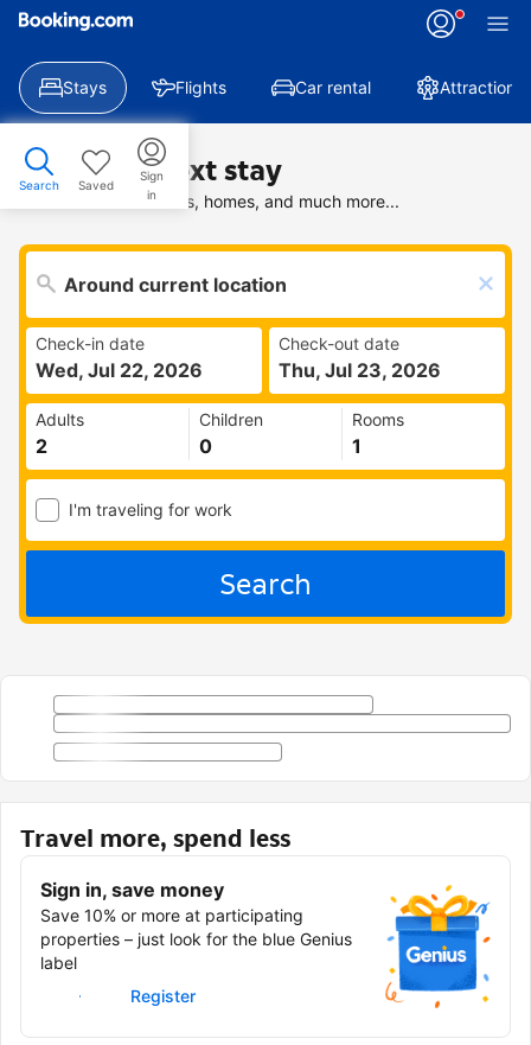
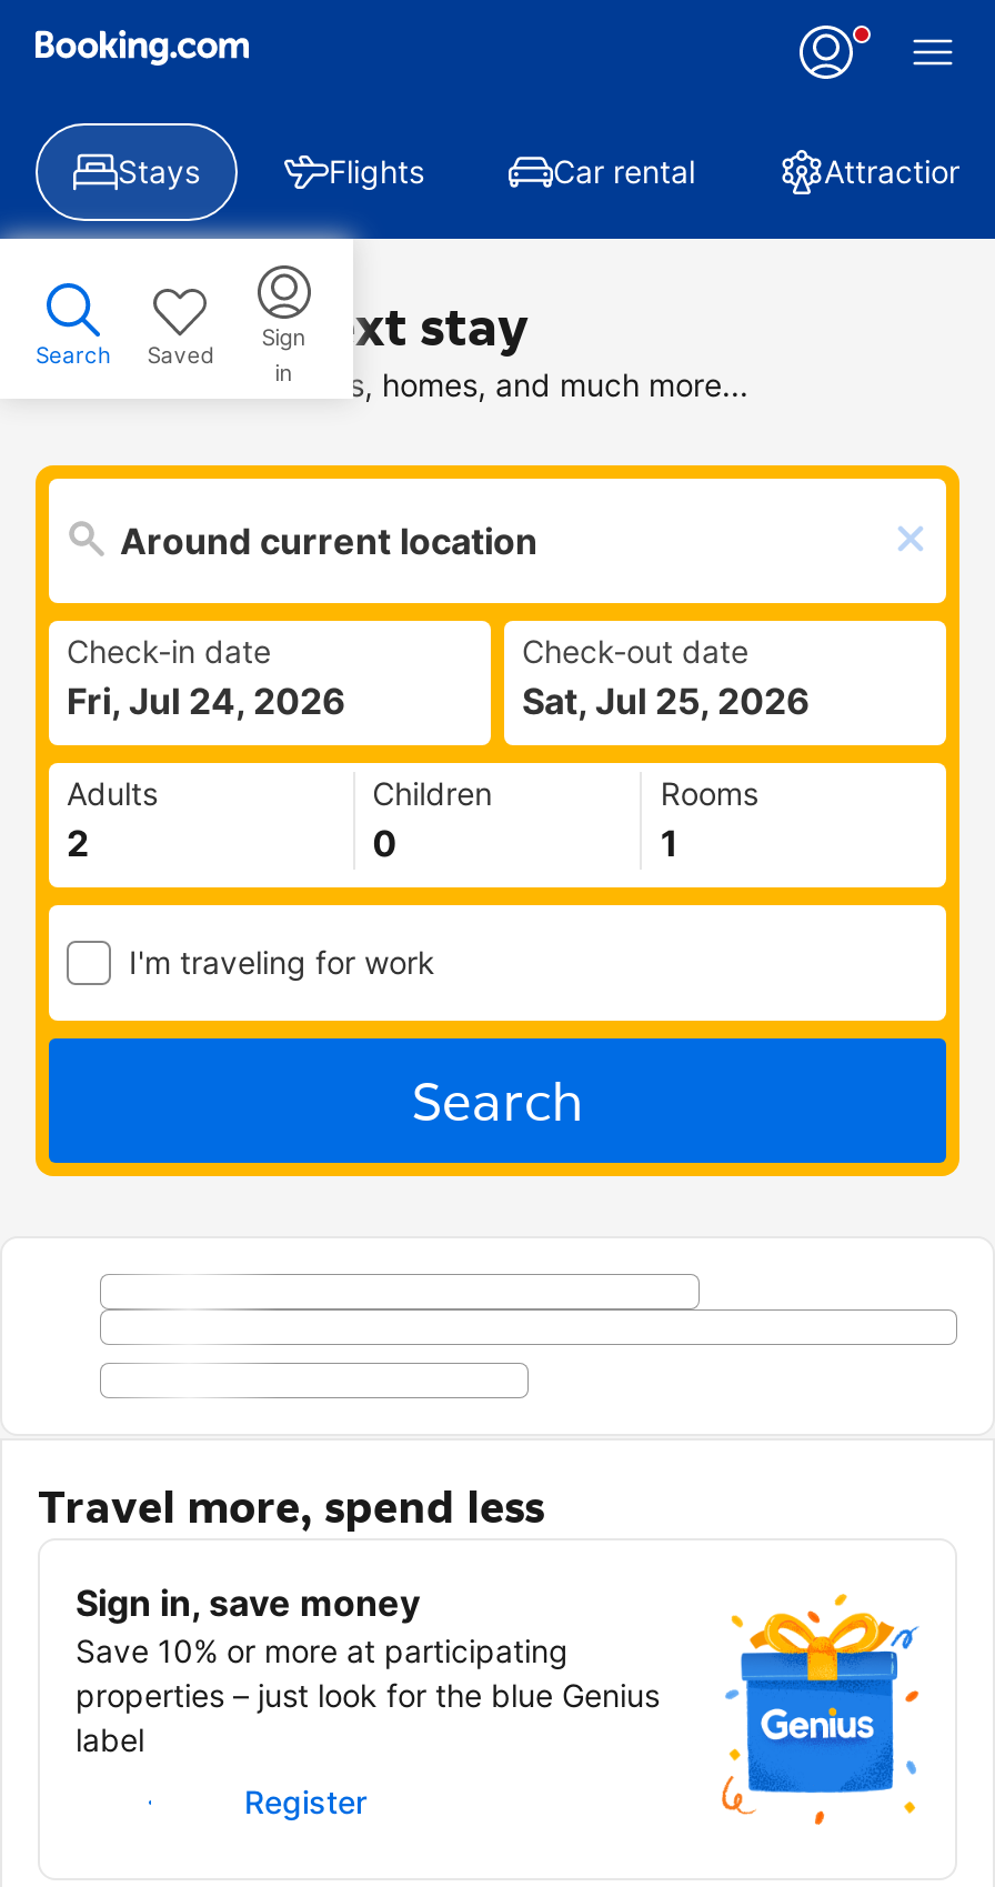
[36,358,203,382] Wed, Jul 22, 2026 -> [67,679,346,723] Fri, Jul 24, 2026
[279,358,441,382] Thu, Jul 23, 2026 -> [522,679,811,723] Sat, Jul 25, 2026

